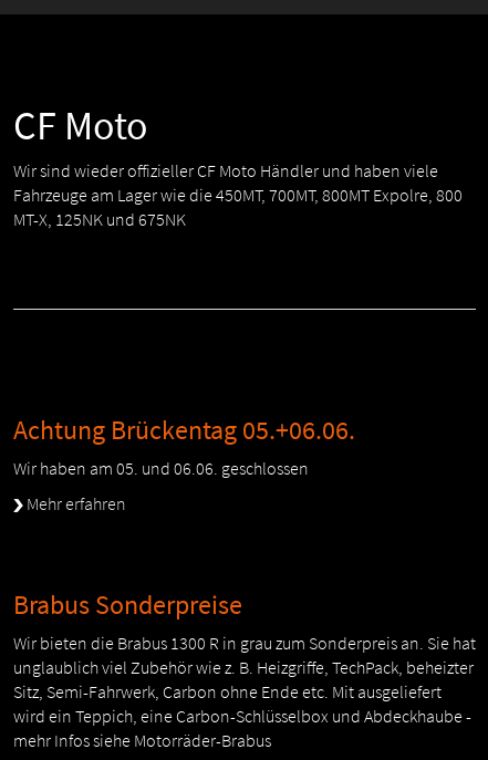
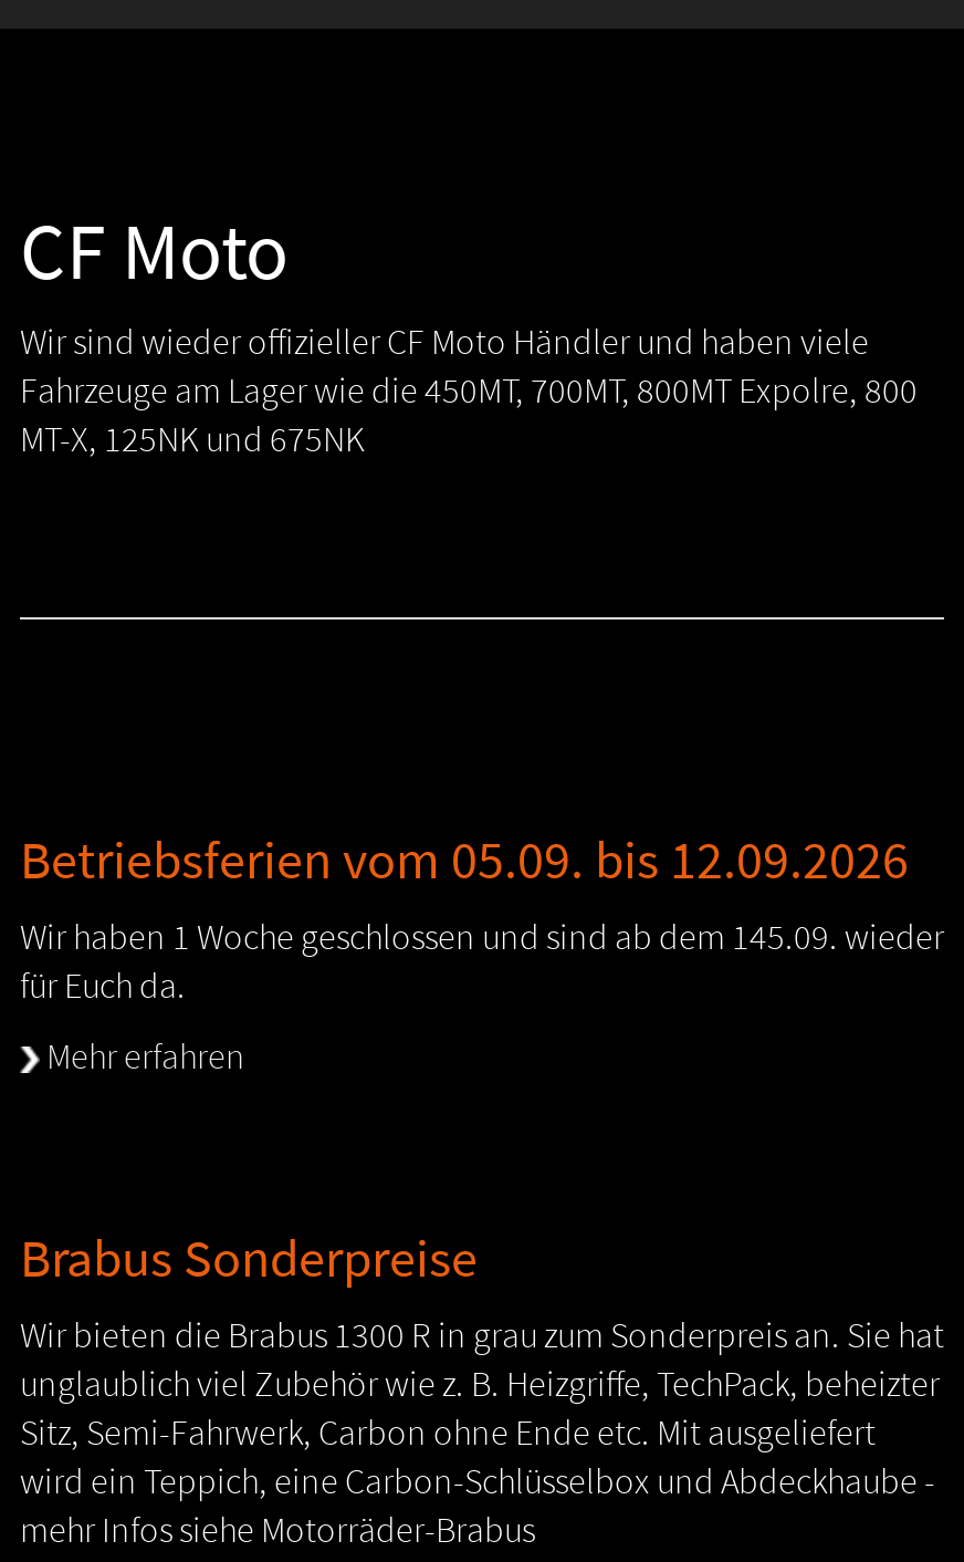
[13,413,355,479] Achtung Brückentag 05.+06.06. | Wir haben am 05. und 06.06. geschlossen -> [20,825,944,1007] Betriebsferien vom 05.09. bis 12.09.2026 | Wir haben 1 Woche geschlossen und sind ab dem 145.09. wieder | für Euch da.

